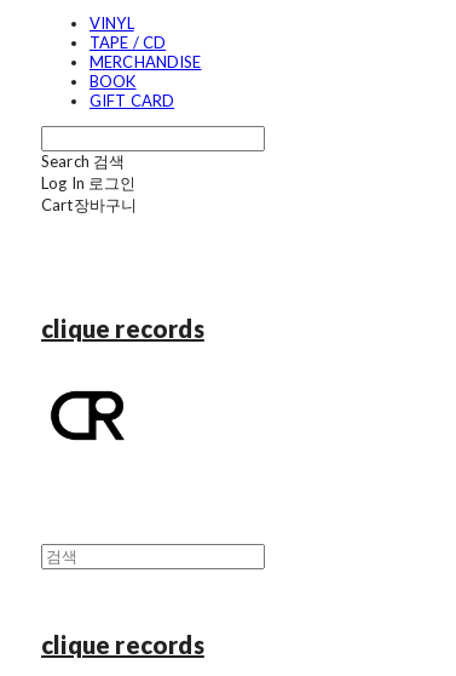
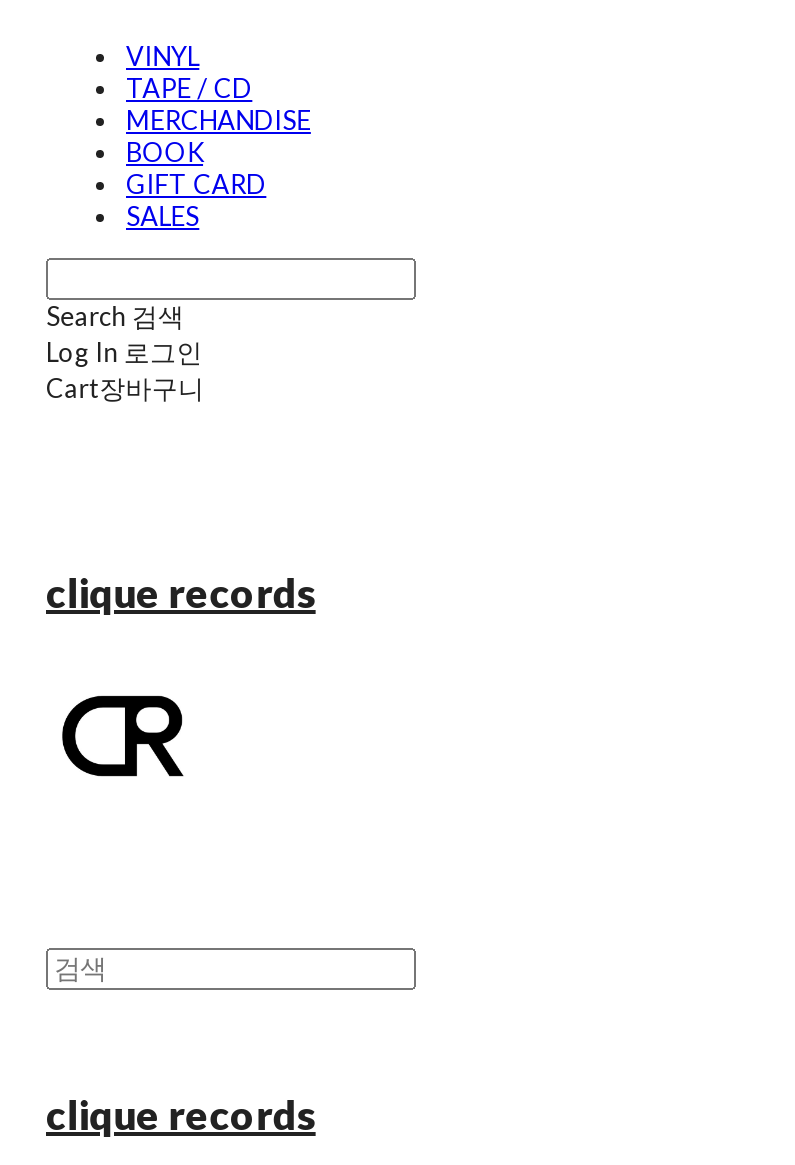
none -> [126,200,199,232] SALES

